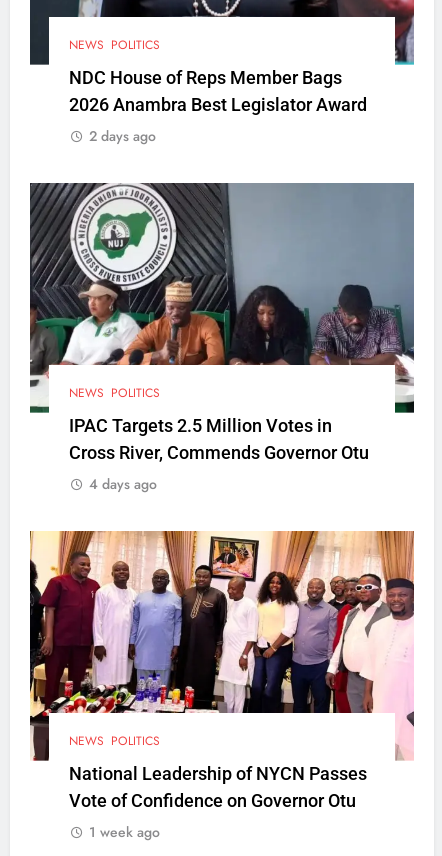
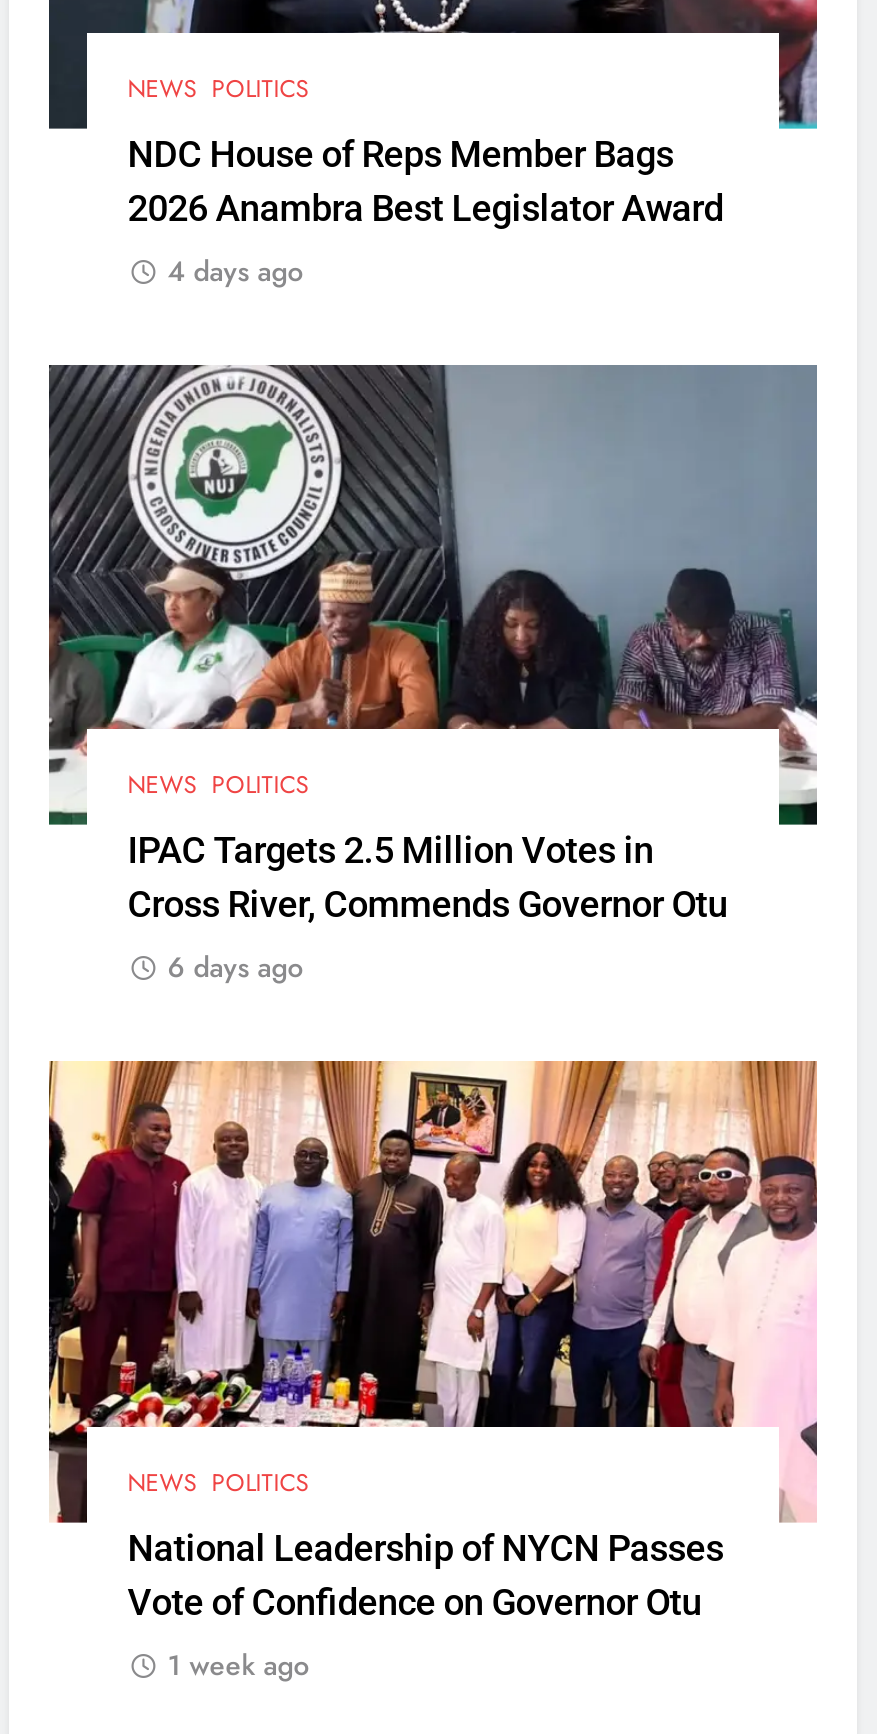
[89,125,156,145] 2 days ago -> [167,251,303,291] 4 days ago
[89,474,157,494] 4 days ago -> [167,948,303,988] 6 days ago

